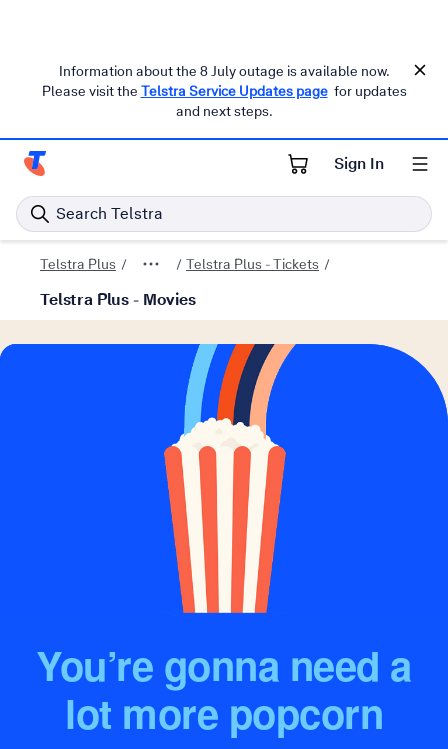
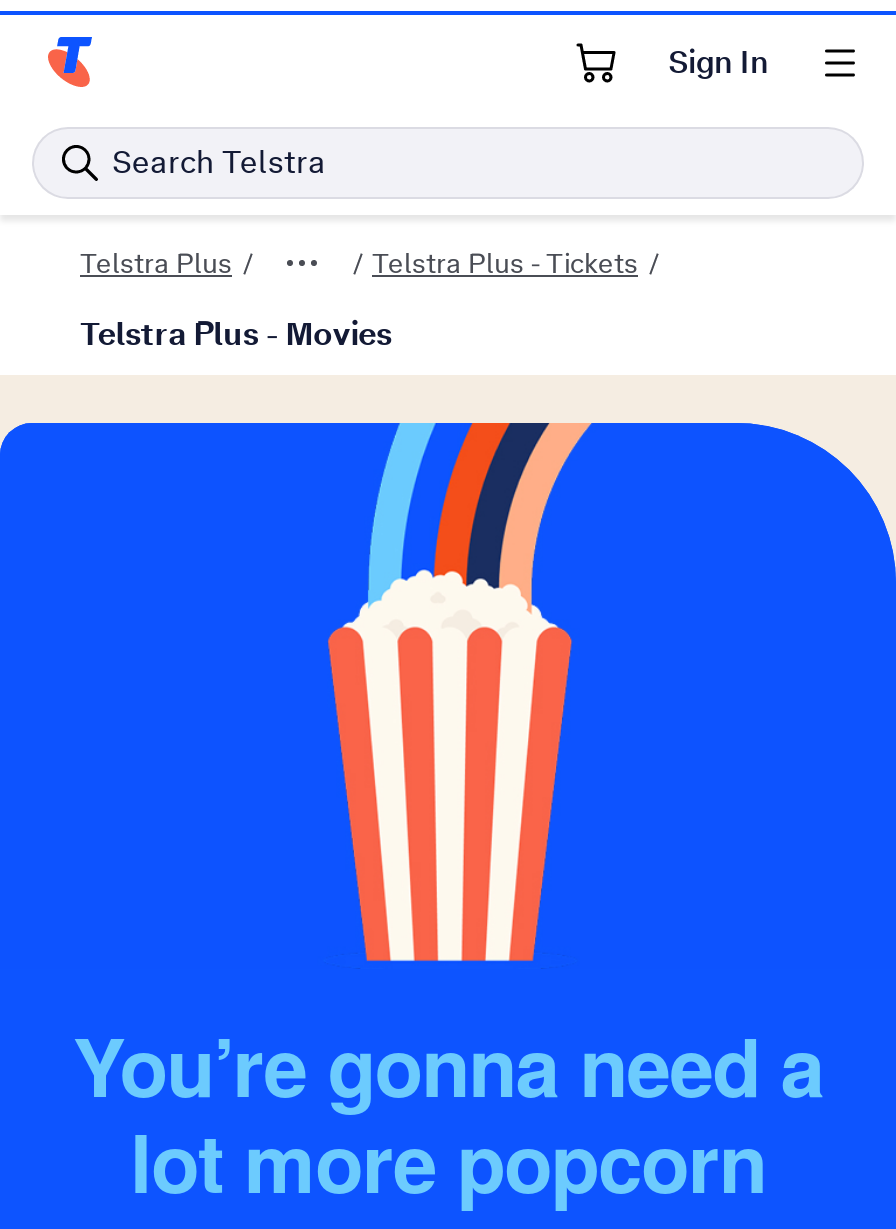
[41,62,406,120] Information about the 8 July outage is available now. | Please visit the Telstra Service Updates page for updates | and next steps. -> none

